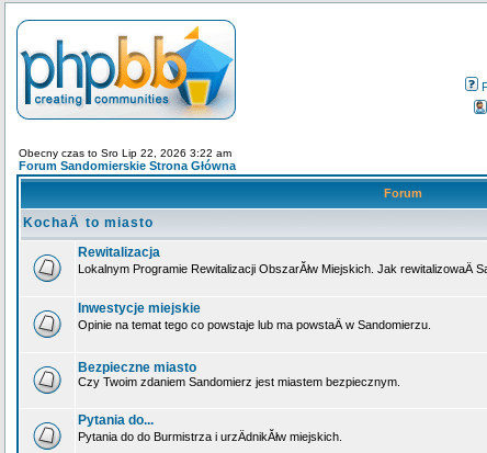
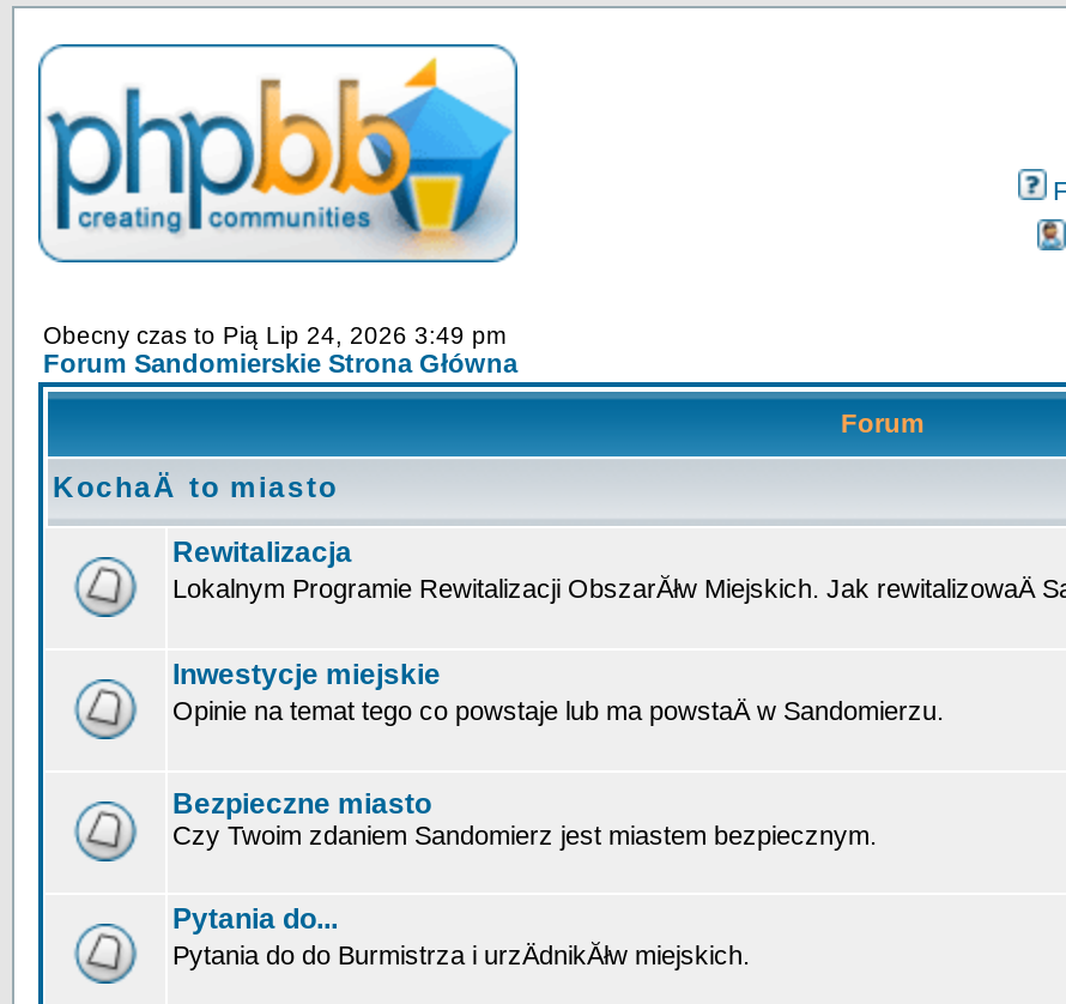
[19,147,231,159] Obecny czas to Sro Lip 22, 2026 3:22 am -> [43,322,505,349] Obecny czas to Pią Lip 24, 2026 3:49 pm

